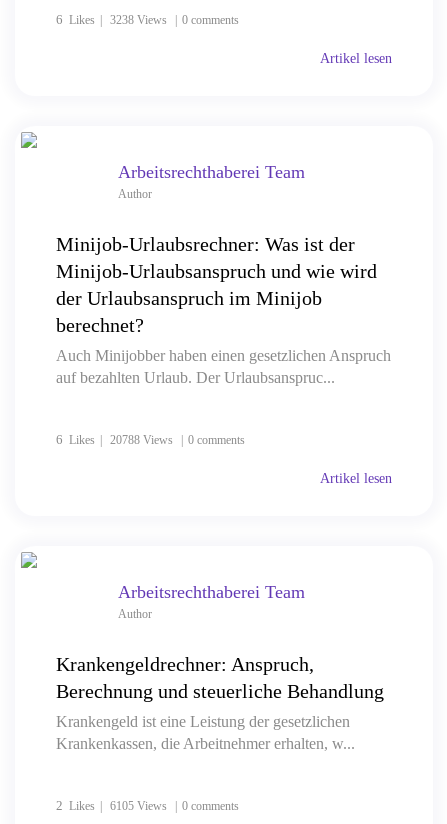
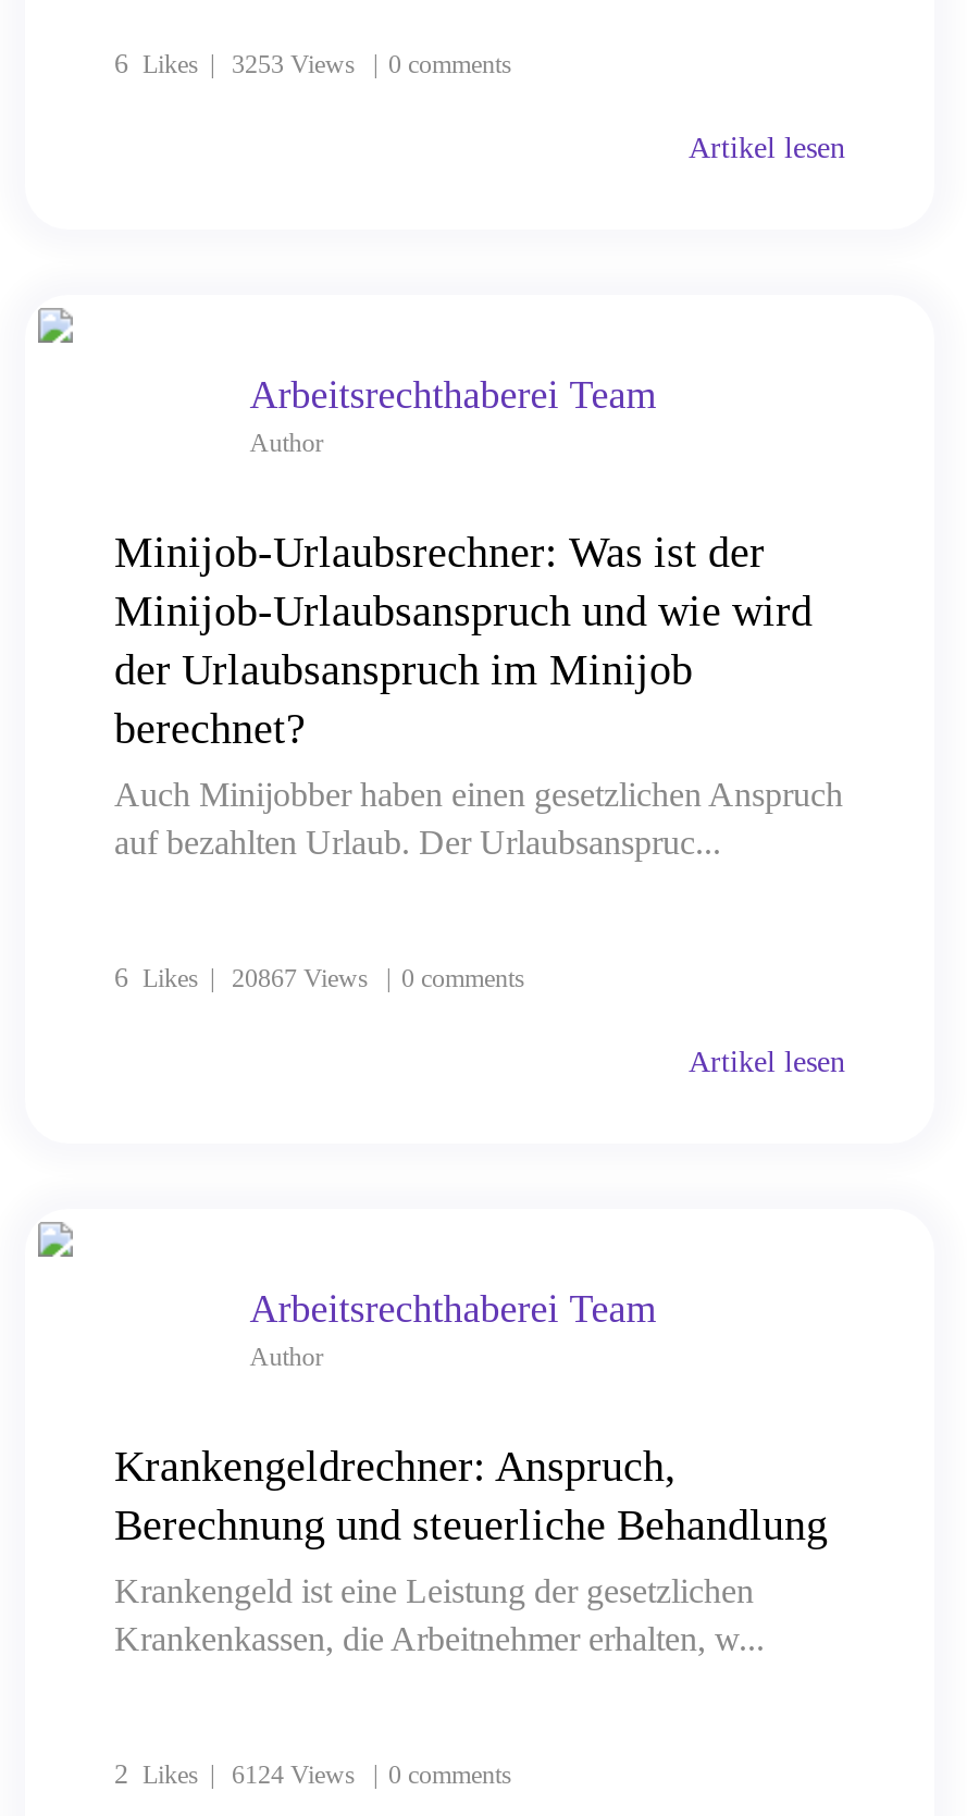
[56,12,239,27] 6 Likes 3238 Views 0 comments -> [114,47,512,79] 6 Likes 3253 Views 0 comments
[56,432,245,447] 6 Likes 20788 Views 0 comments -> [114,961,525,993] 6 Likes 20867 Views 0 comments
[56,798,239,813] 2 Likes 6105 Views 0 comments -> [114,1757,512,1790] 2 Likes 6124 Views 0 comments

